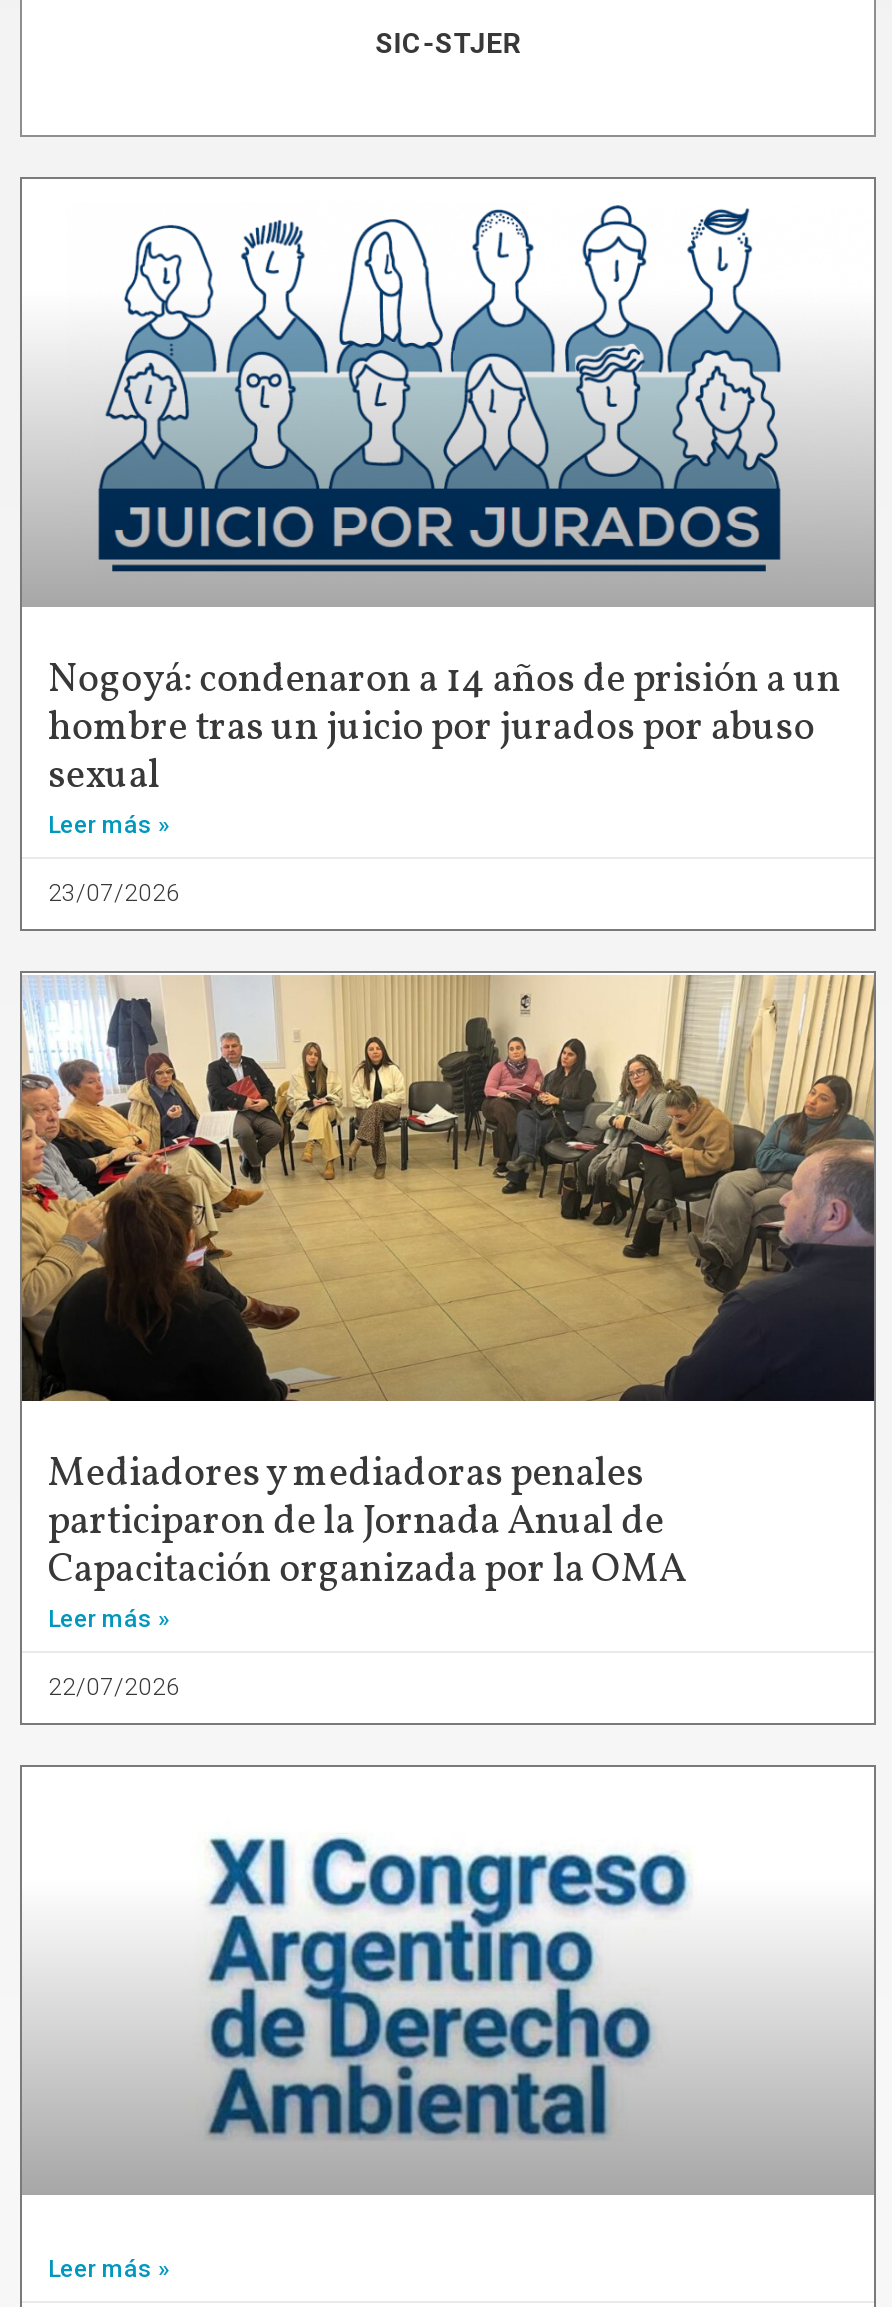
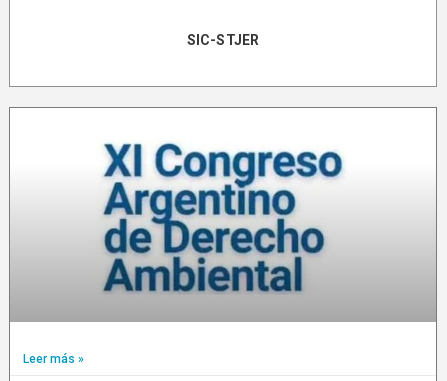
[96,203,782,573] [image] -> none
[48,653,840,907] Nogoyá: condenaron a 14 años de prisión a un | hombre tras un juicio por jurados por abuso | sexual | Leer más » | 23/07/2026 -> none
[20,969,876,1701] [image] | Mediadores y mediadoras penales | participaron de la Jornada Anual de | Capacitación organizada por la OMA | Leer más » | 22/07/2026 -> none

